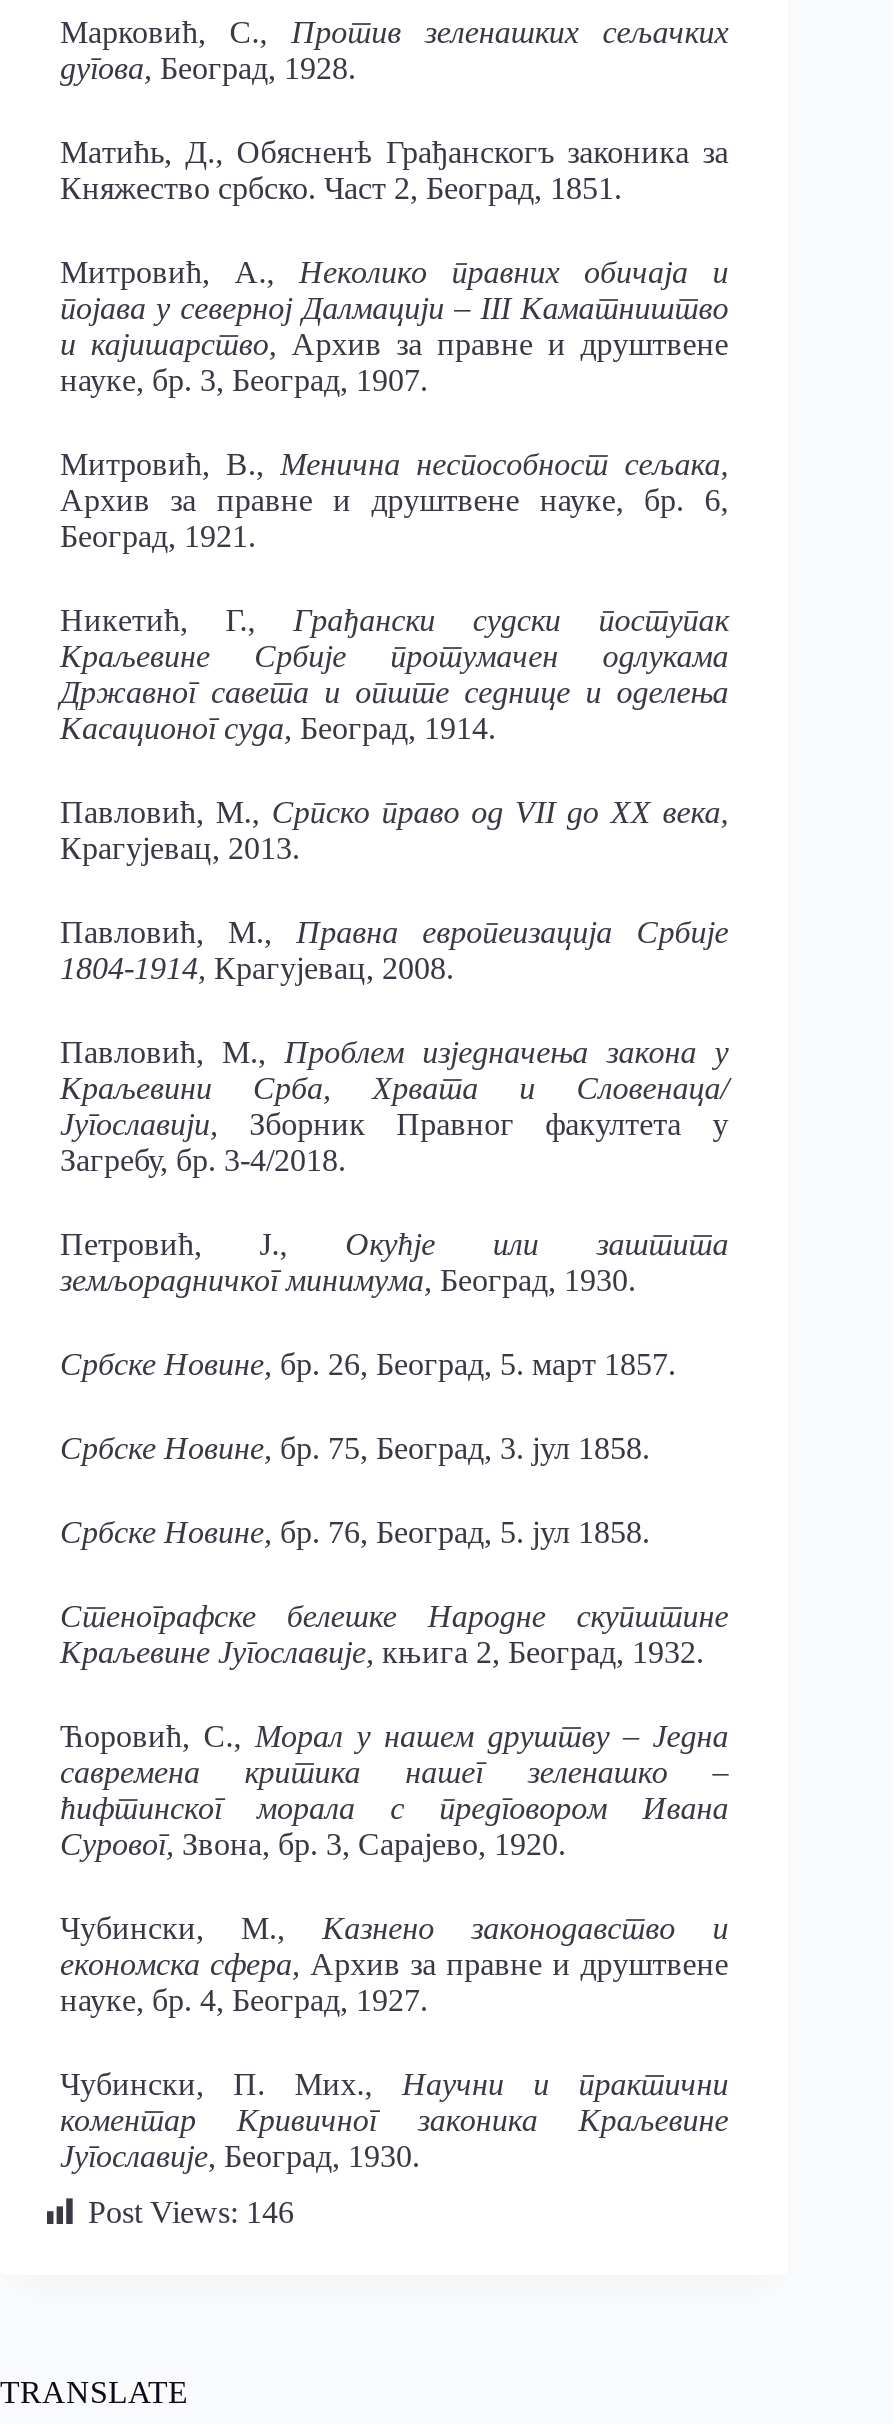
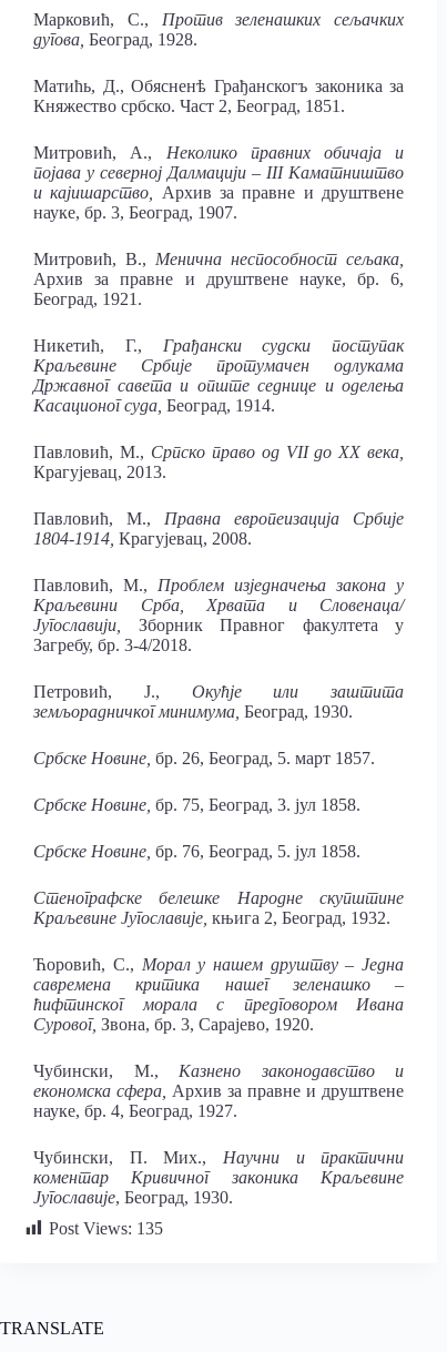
[88,2195,294,2229] Post Views: 146 -> [49,1219,163,1238] Post Views: 135

